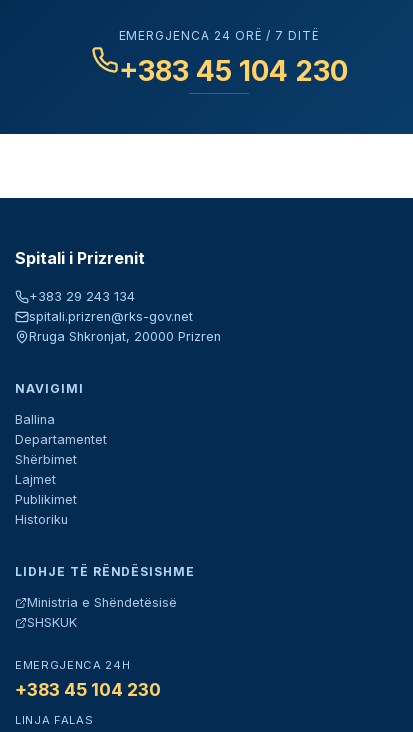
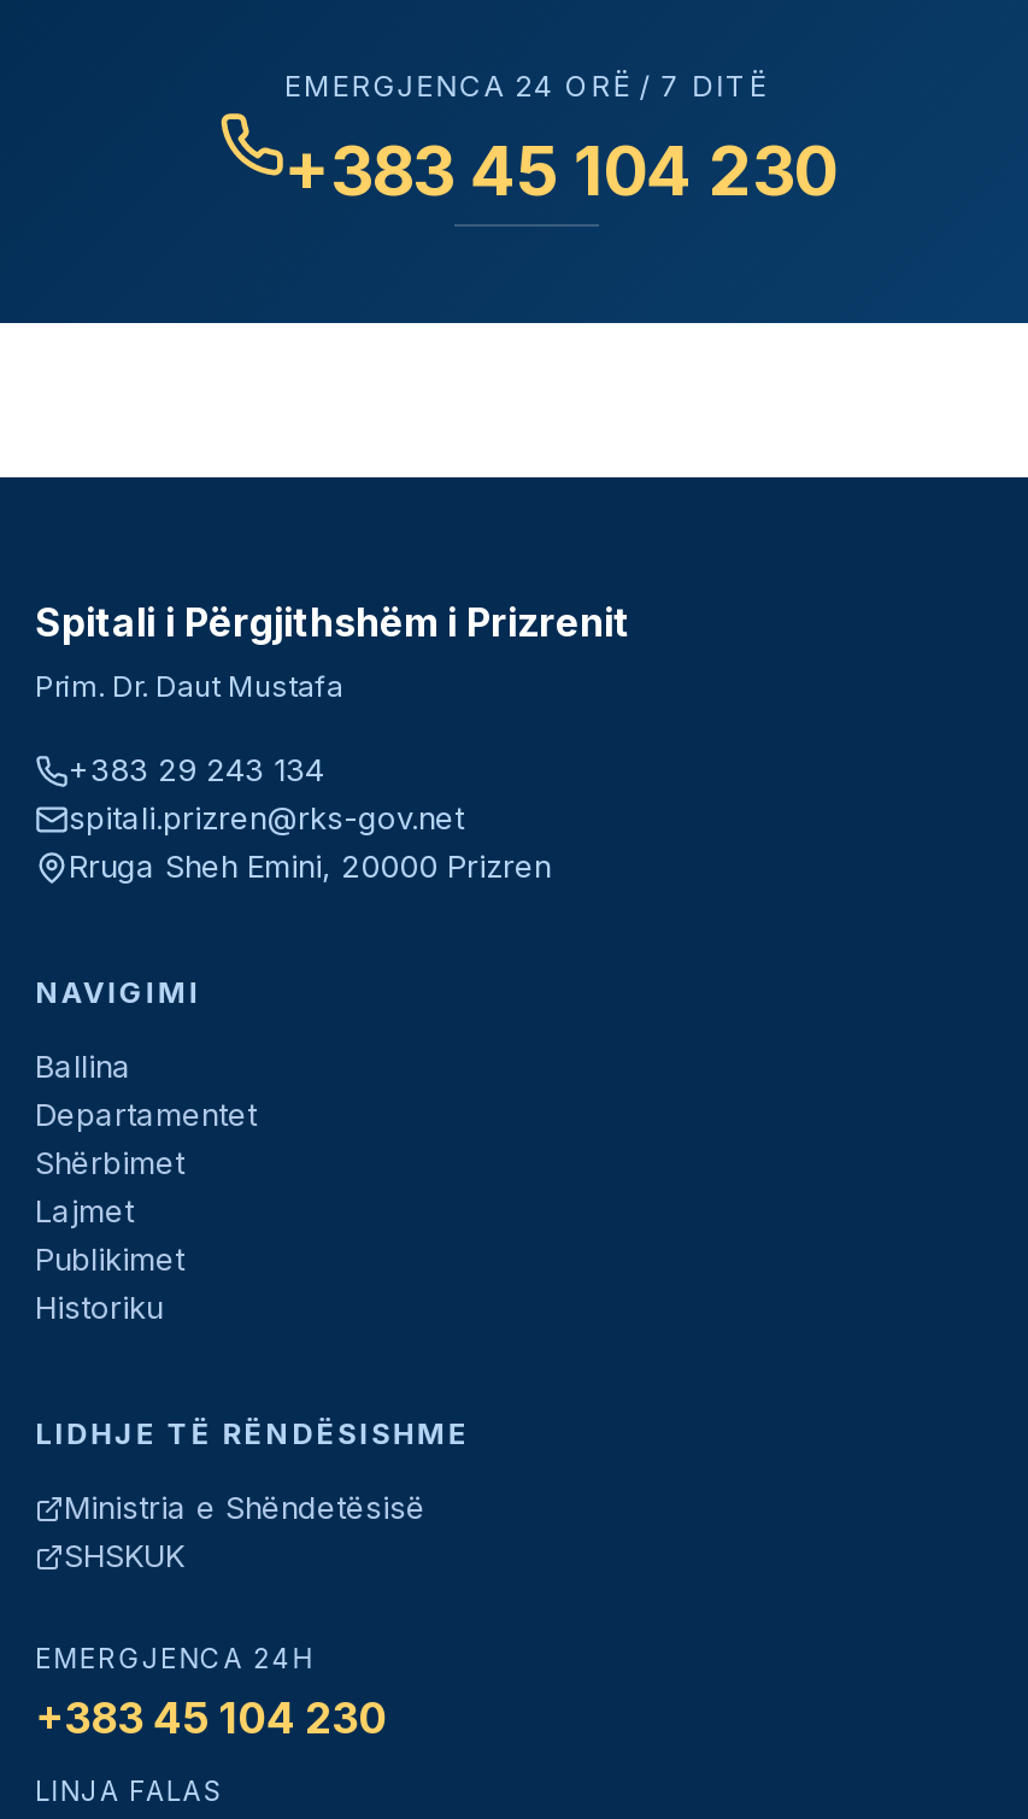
[15,248,145,268] Spitali i Prizrenit -> [35,598,630,704] Spitali i Përgjithshëm i Prizrenit | Prim. Dr. Daut Mustafa
[29,329,221,344] Rruga Shkronjat, 20000 Prizren -> [69,849,551,885] Rruga Sheh Emini, 20000 Prizren

